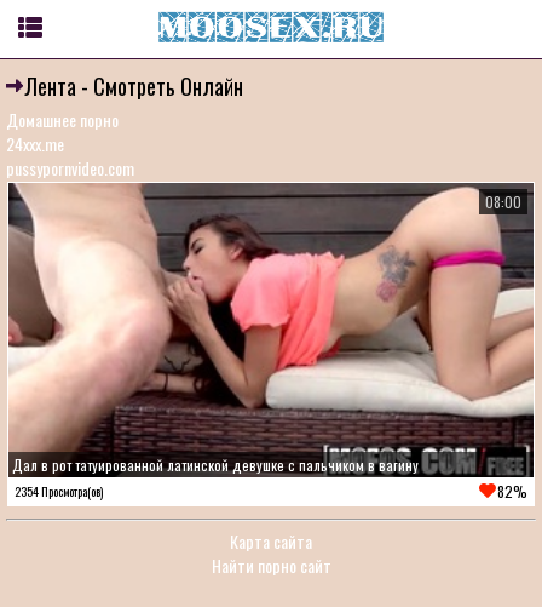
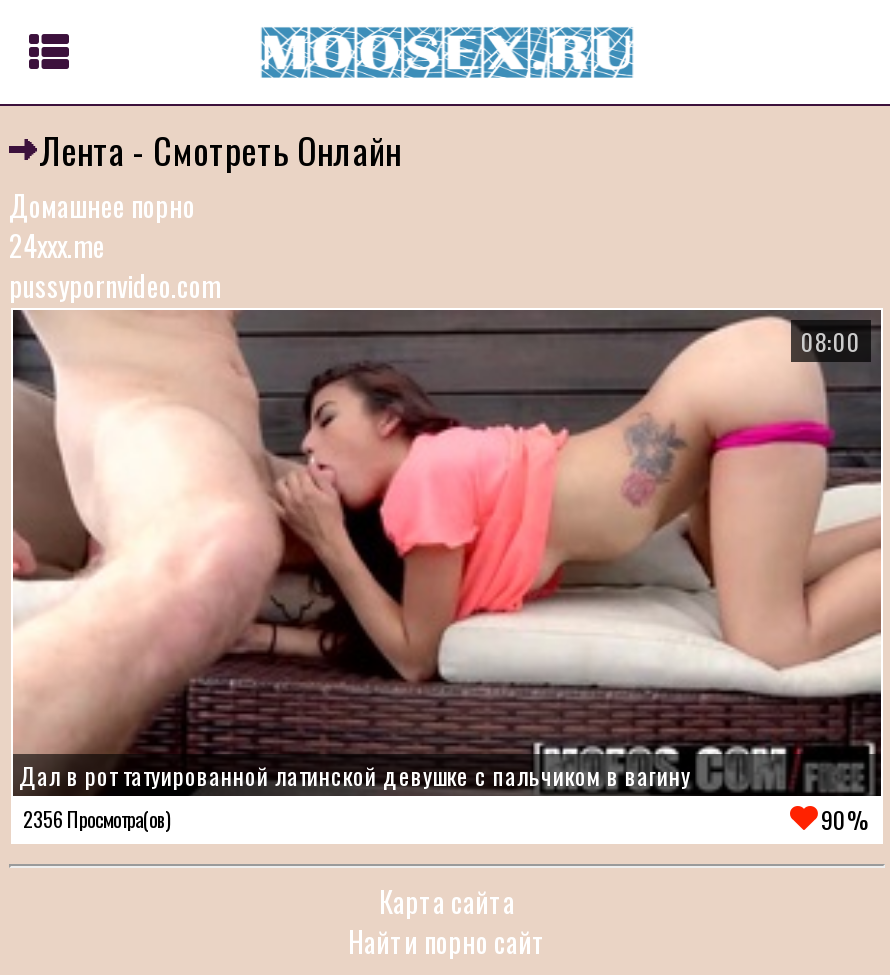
[15,482,103,500] 2354 Просмотра(ов) -> [23,803,169,833] 2356 Просмотра(ов)
[497,481,527,502] 82% -> [821,802,871,836] 90%

